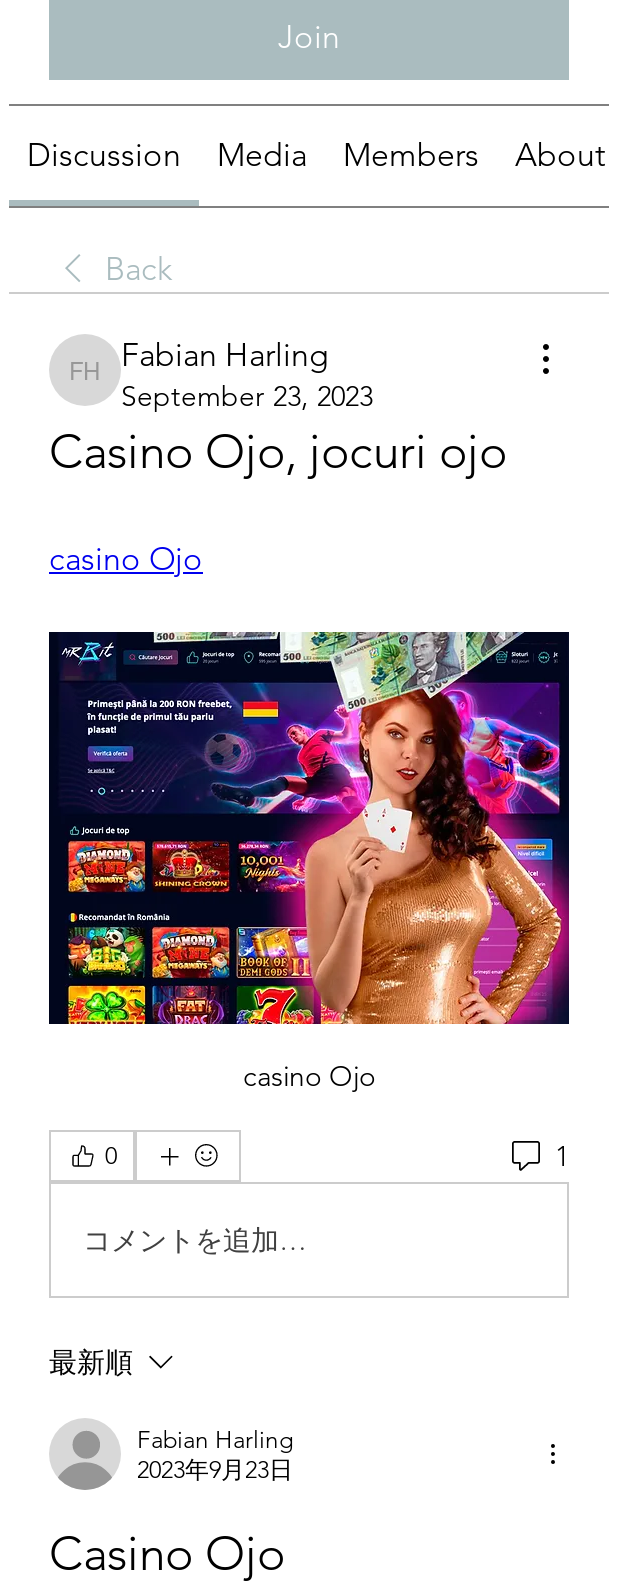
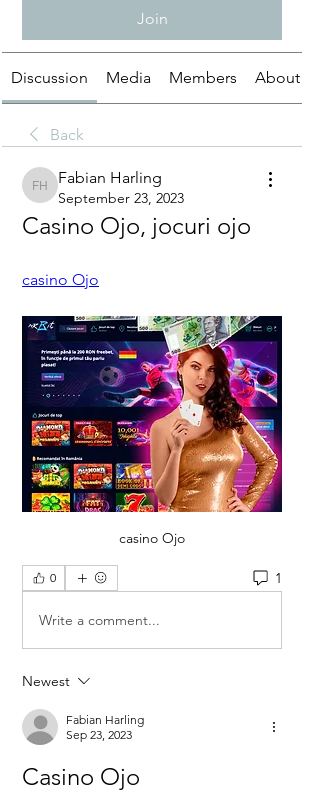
[83,1222,307,1258] コメントを追加… -> [39,611,160,629] Write a comment...
[49,1345,133,1381] 最新順 -> [22,672,70,690] Newest
[137,1455,293,1485] 2023年9月23日 -> [66,727,132,742] Sep 23, 2023

